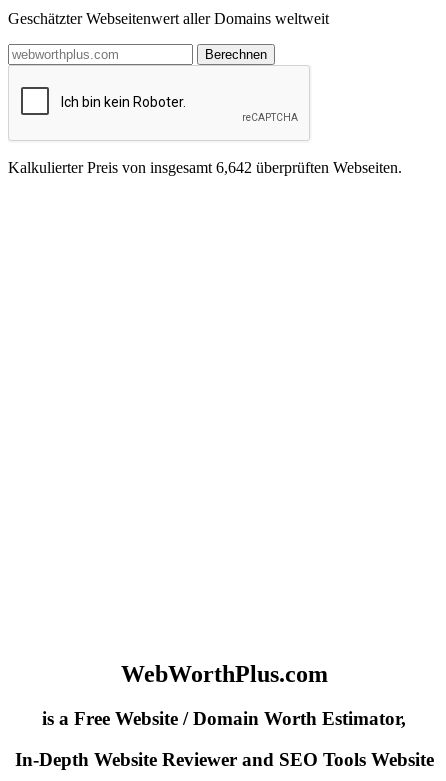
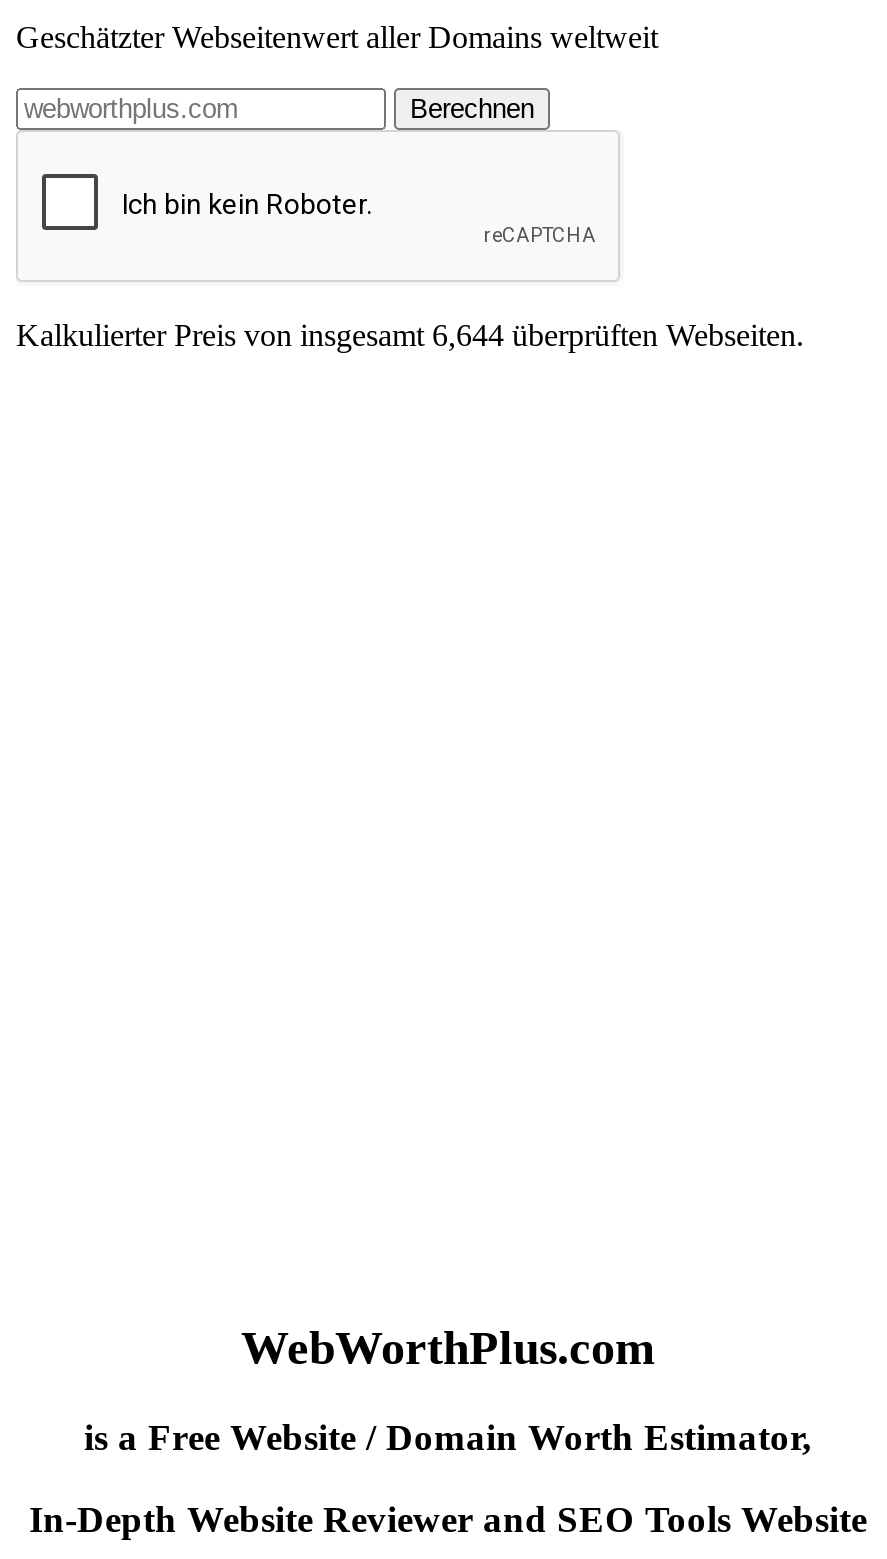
[8,159,402,176] Kalkulierter Preis von insgesamt 6,642 überprüften Webseiten. -> [16,318,804,352] Kalkulierter Preis von insgesamt 6,644 überprüften Webseiten.

